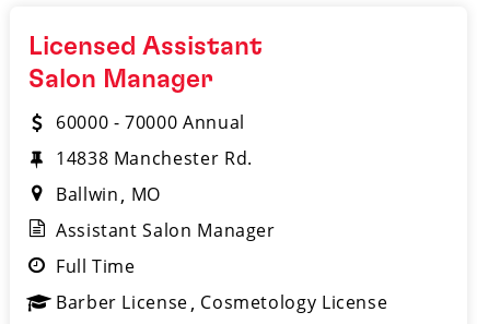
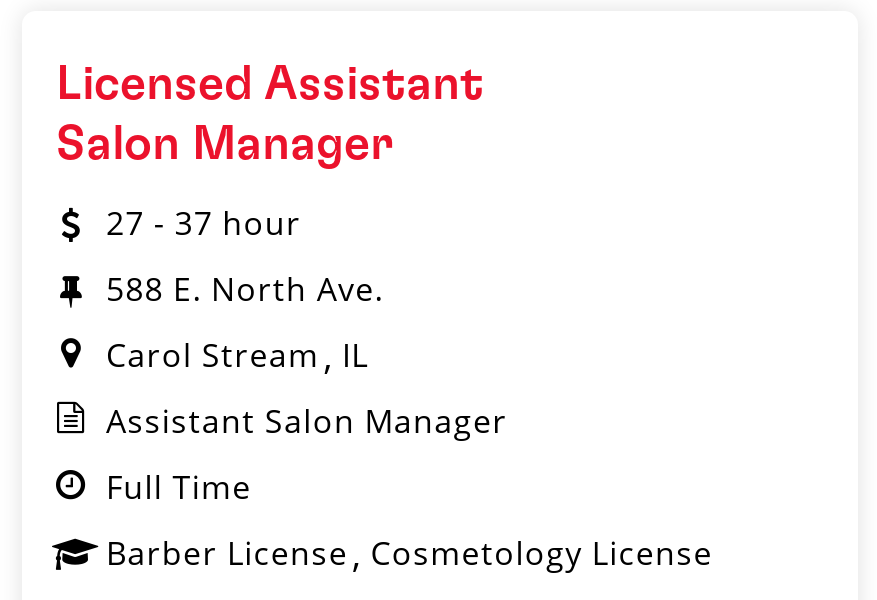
[56,110,245,134] 60000 - 70000 Annual -> [106,201,301,245] 27 - 37 hour
[56,146,253,170] 14838 Manchester Rd. -> [106,267,384,311] 588 E. North Ave.
[56,182,161,206] Ballwin MO -> [106,333,368,377] Carol Stream IL

